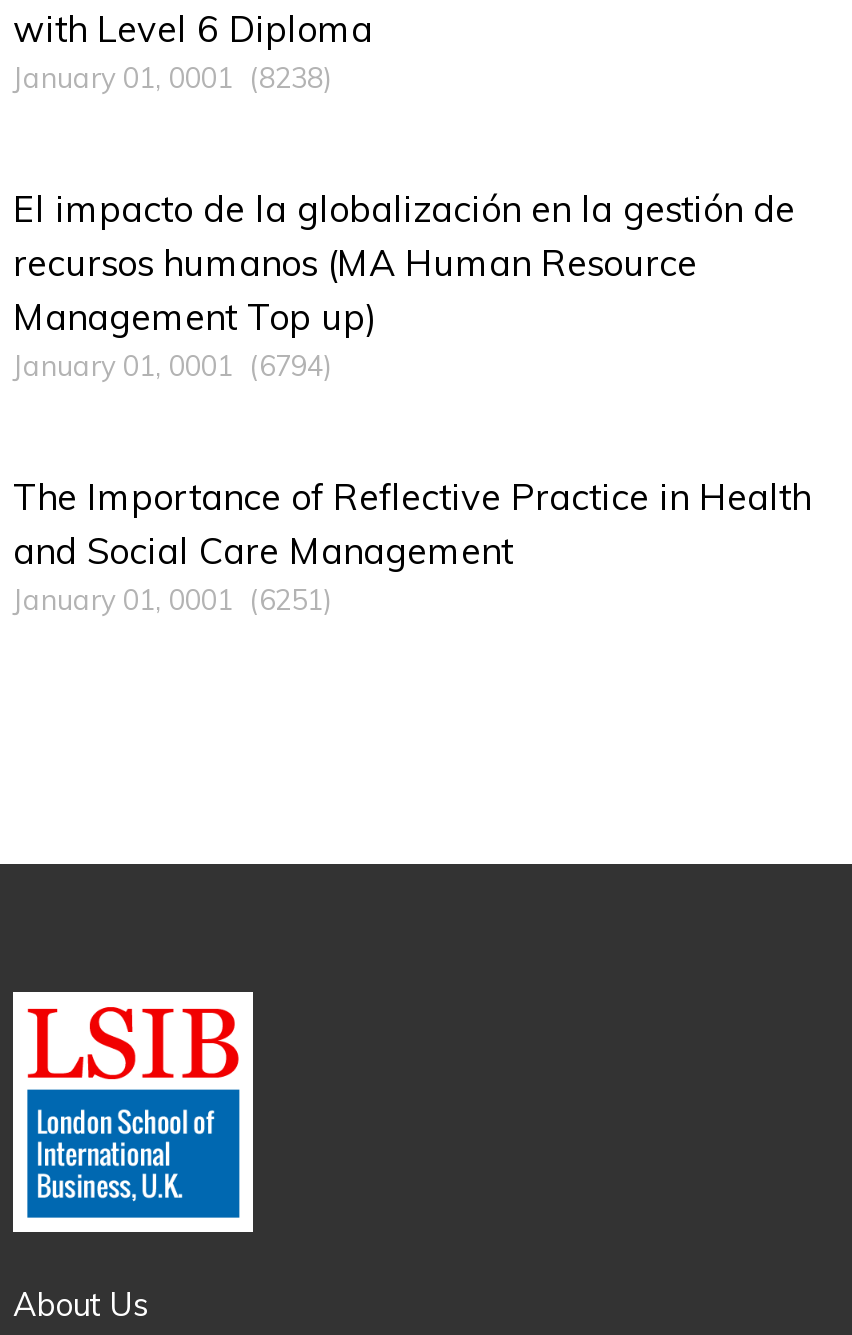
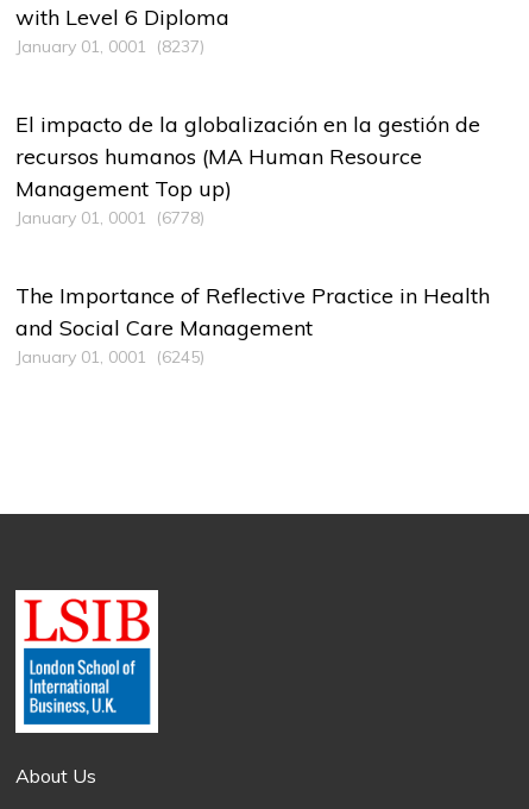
[13,60,331,96] January 01, 0001 (8238) -> [15,36,204,57] January 01, 0001 (8237)
[13,348,331,384] January 01, 0001 (6794) -> [15,207,204,228] January 01, 0001 (6778)
[13,582,331,618] January 01, 0001 (6251) -> [15,346,204,368] January 01, 0001 (6245)

